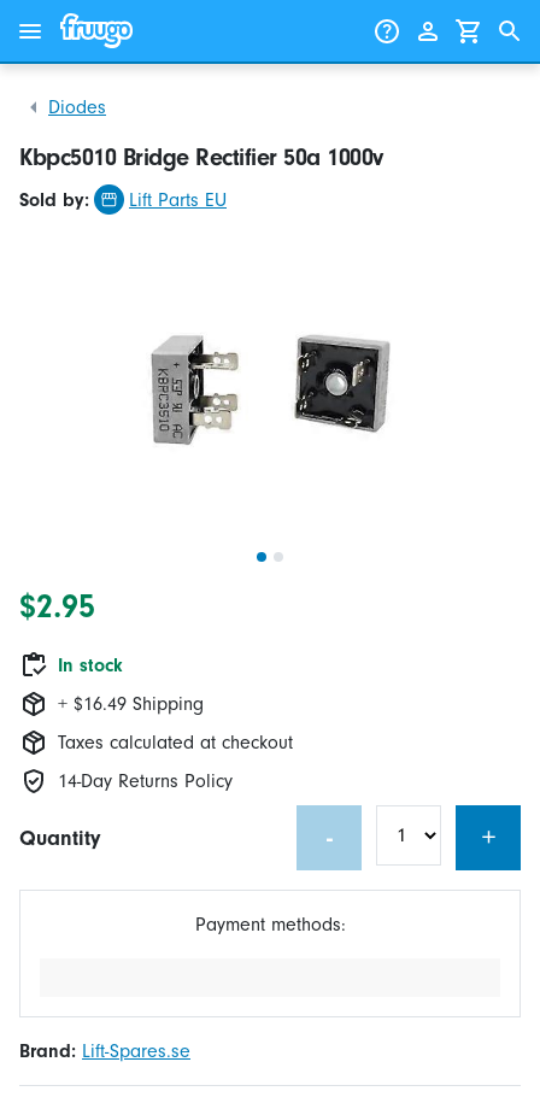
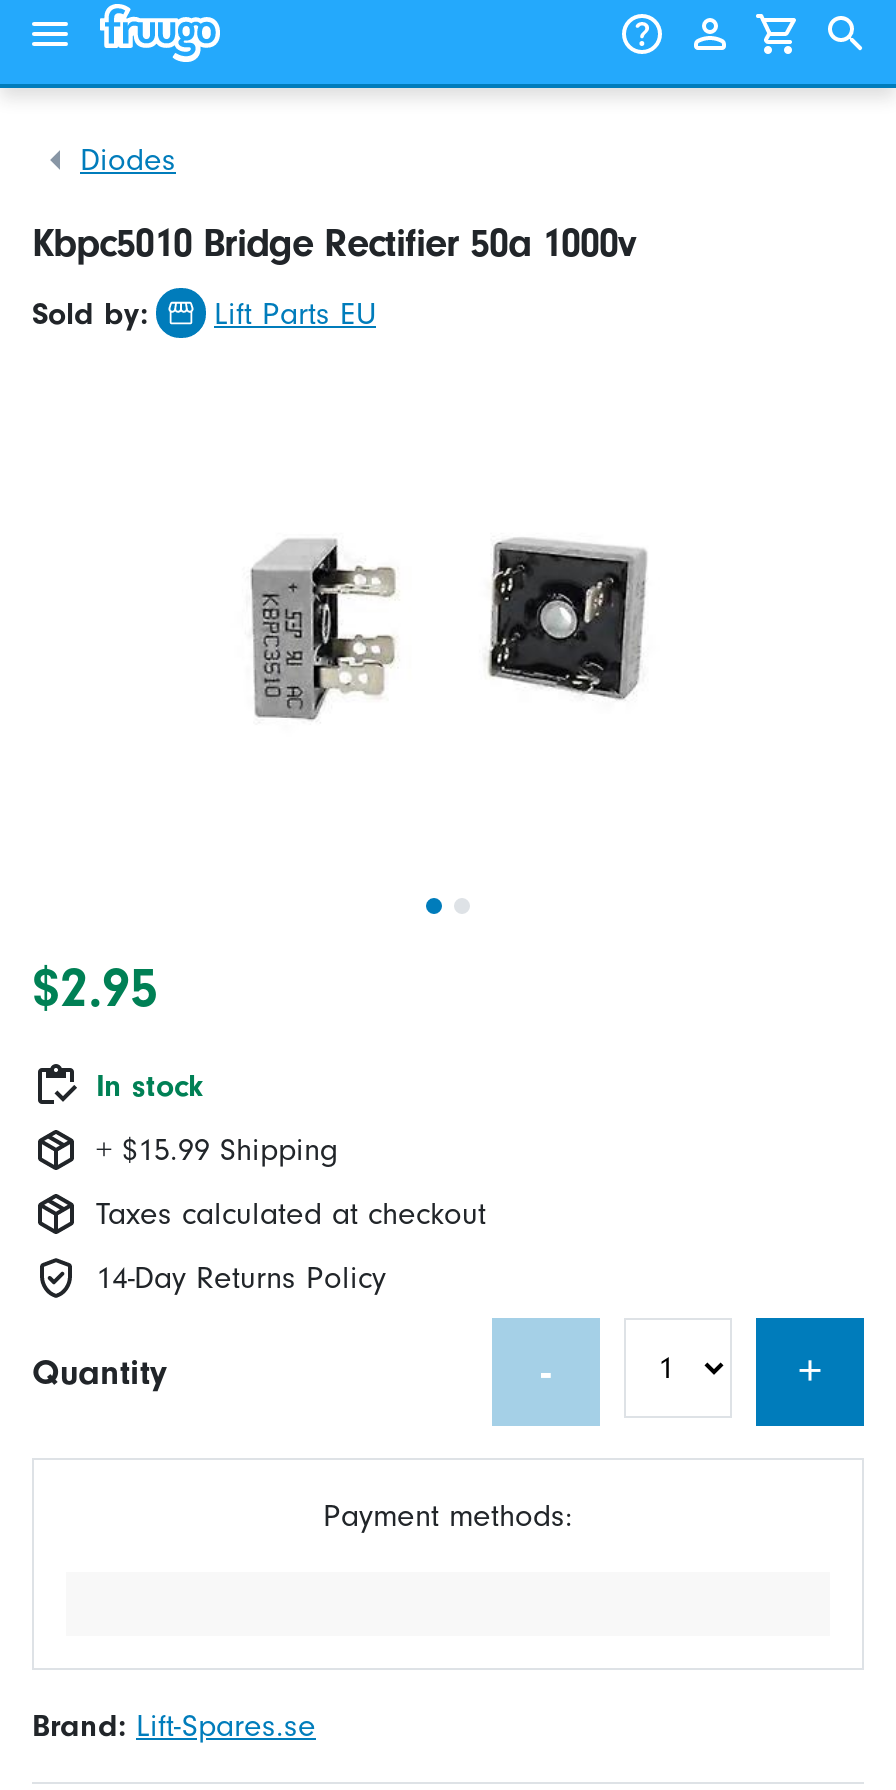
[58,693,204,715] + $16.49 Shipping -> [96,1132,338,1168] + $15.99 Shipping

